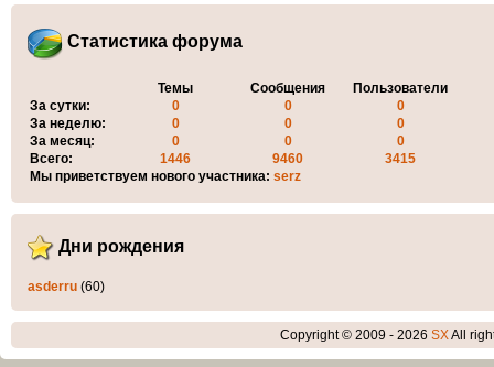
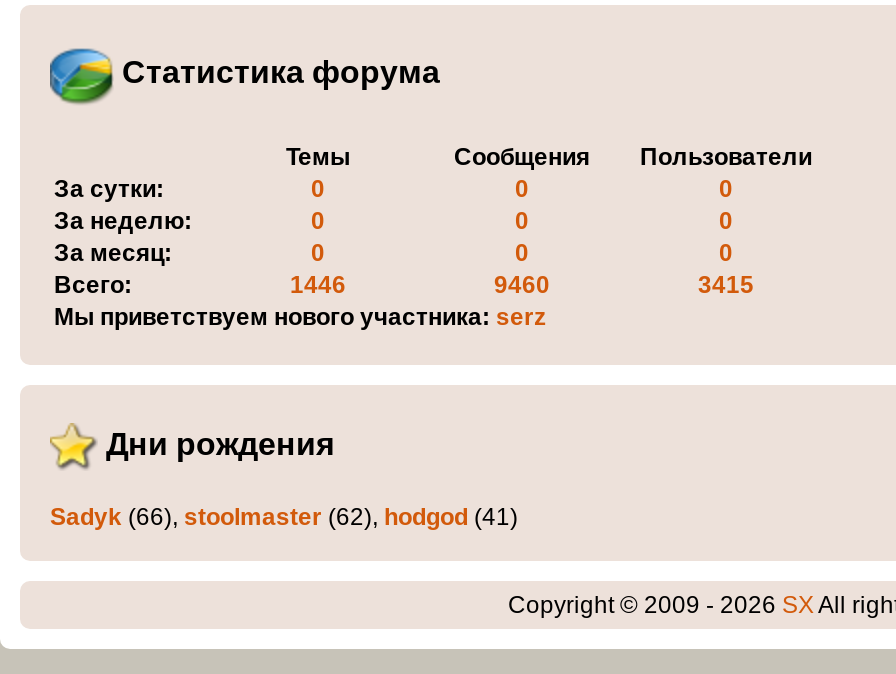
[28,279,105,294] asderru (60) -> [50,503,518,531] Sadyk (66), stoolmaster (62), hodgod (41)

